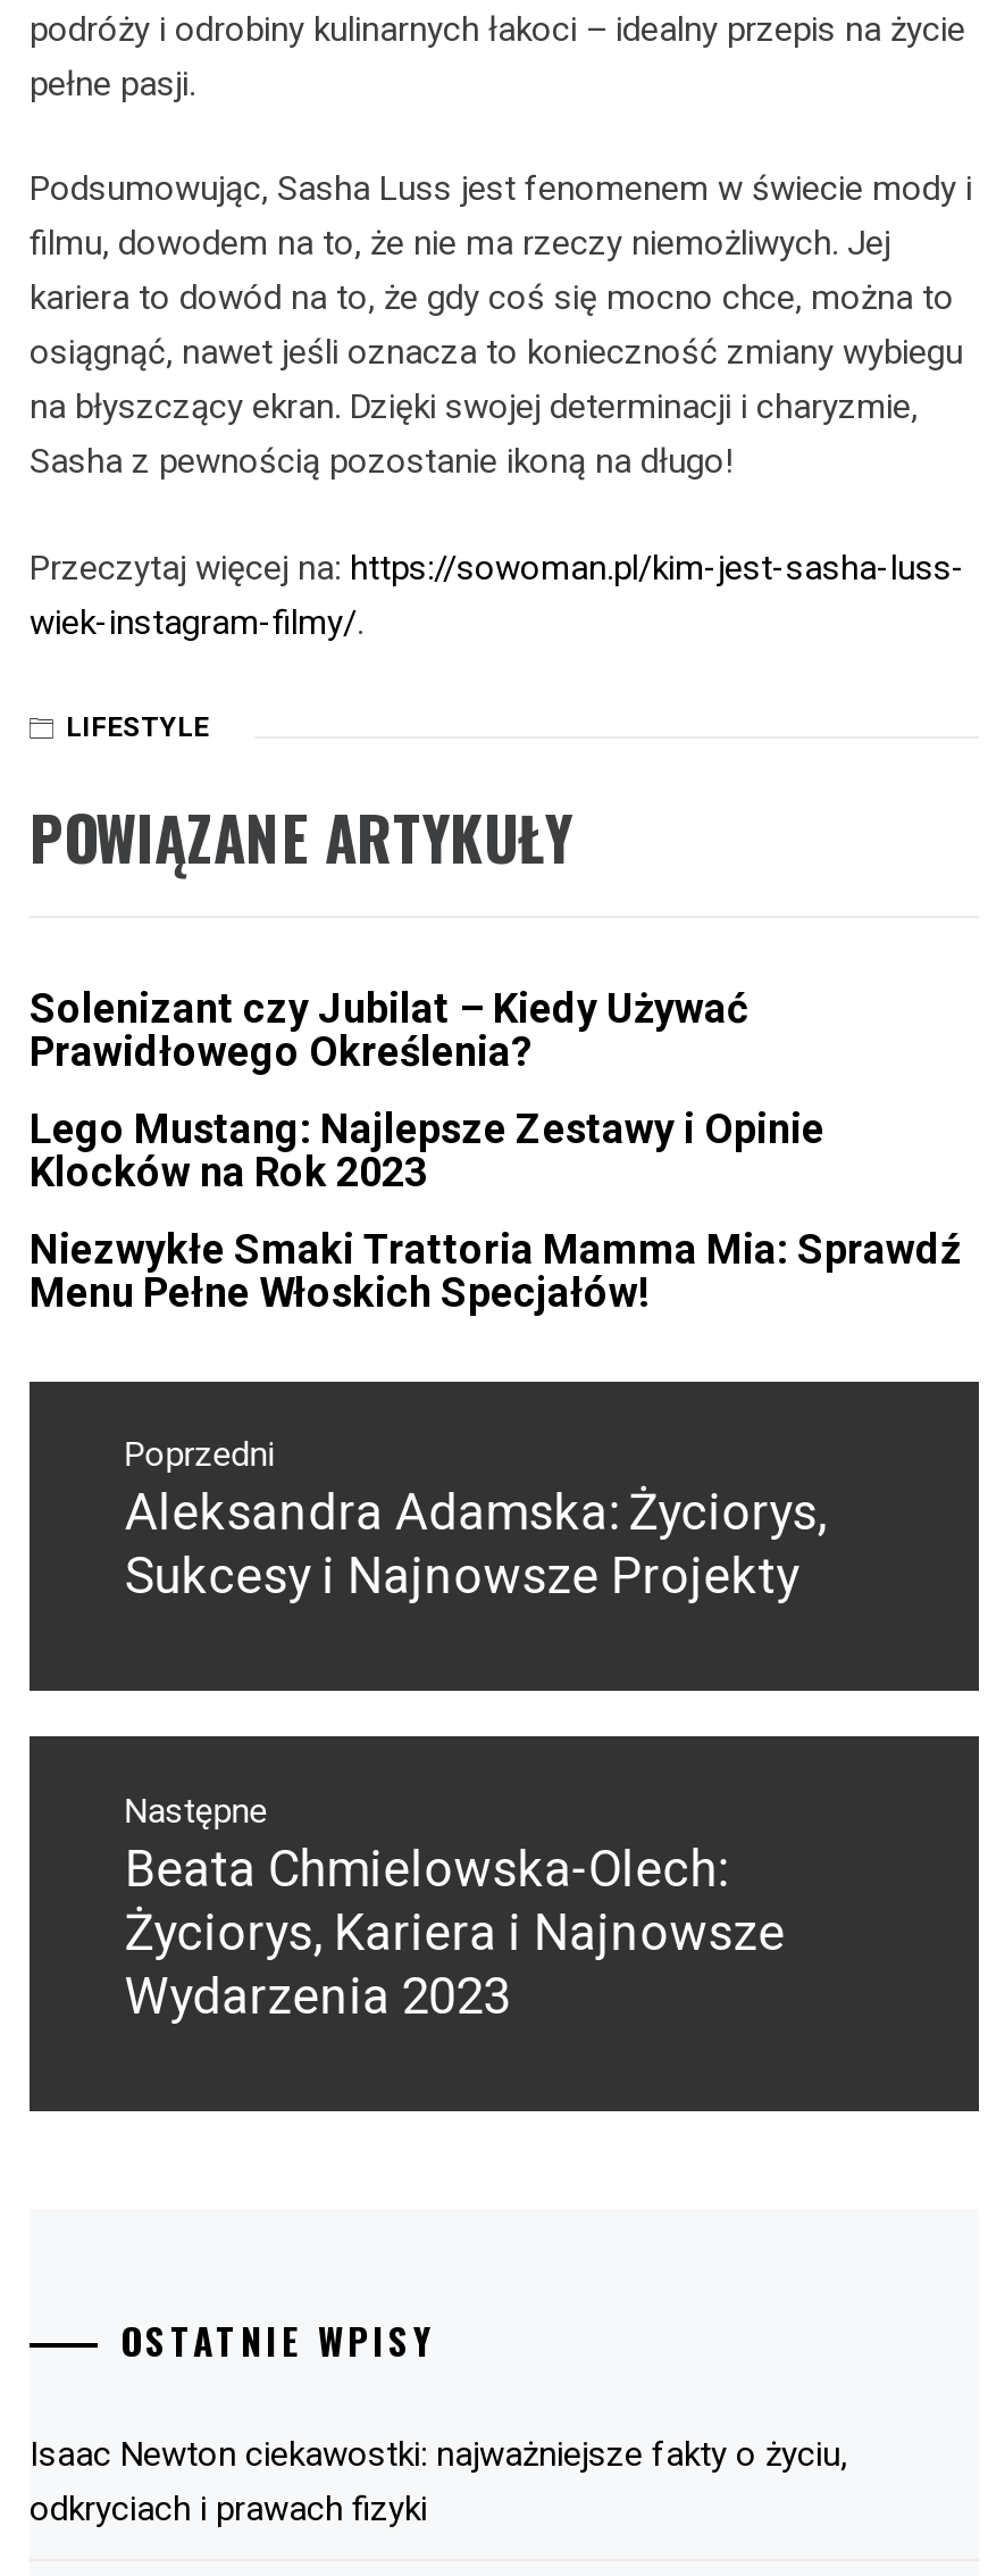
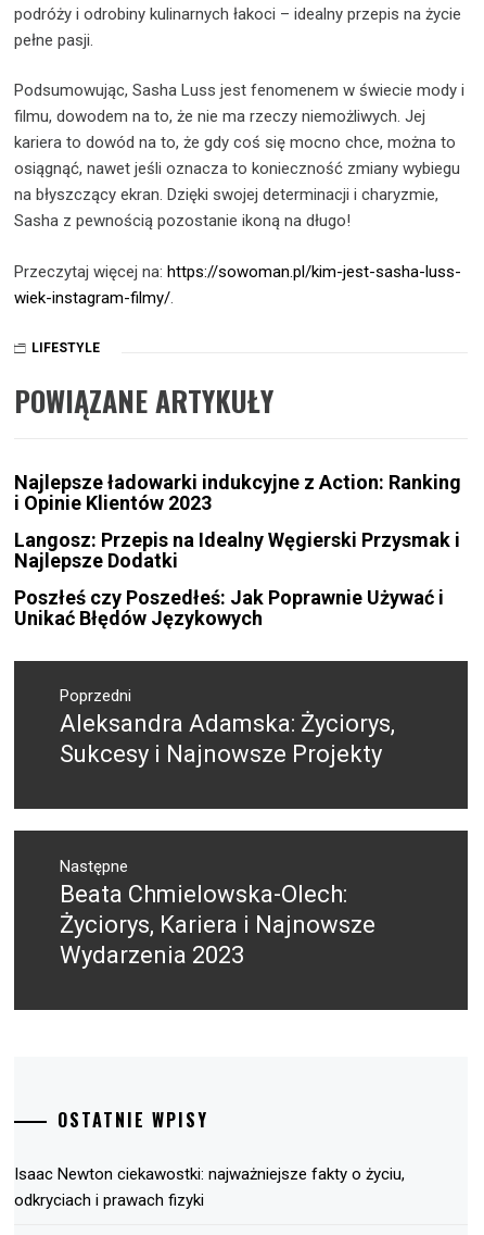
[30,983,747,1074] Solenizant czy Jubilat – Kiedy Używać | Prawidłowego Określenia? -> [14,470,461,514] Najlepsze ładowarki indukcyjne z Action: Ranking | i Opinie Klientów 2023
[30,1103,824,1194] Lego Mustang: Najlepsze Zestawy i Opinie | Klocków na Rok 2023 -> [14,528,460,571] Langosz: Przepis na Idealny Węgierski Przysmak i | Najlepsze Dodatki
[30,1224,961,1315] Niezwykłe Smaki Trattoria Mamma Mia: Sprawdź | Menu Pełne Włoskich Specjałów! -> [14,585,444,629] Poszłeś czy Poszedłeś: Jak Poprawnie Używać i | Unikać Błędów Językowych

